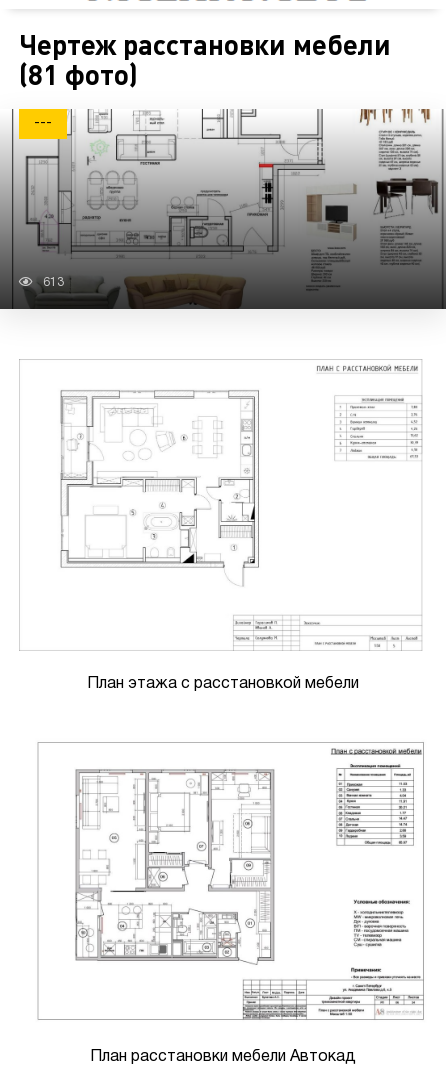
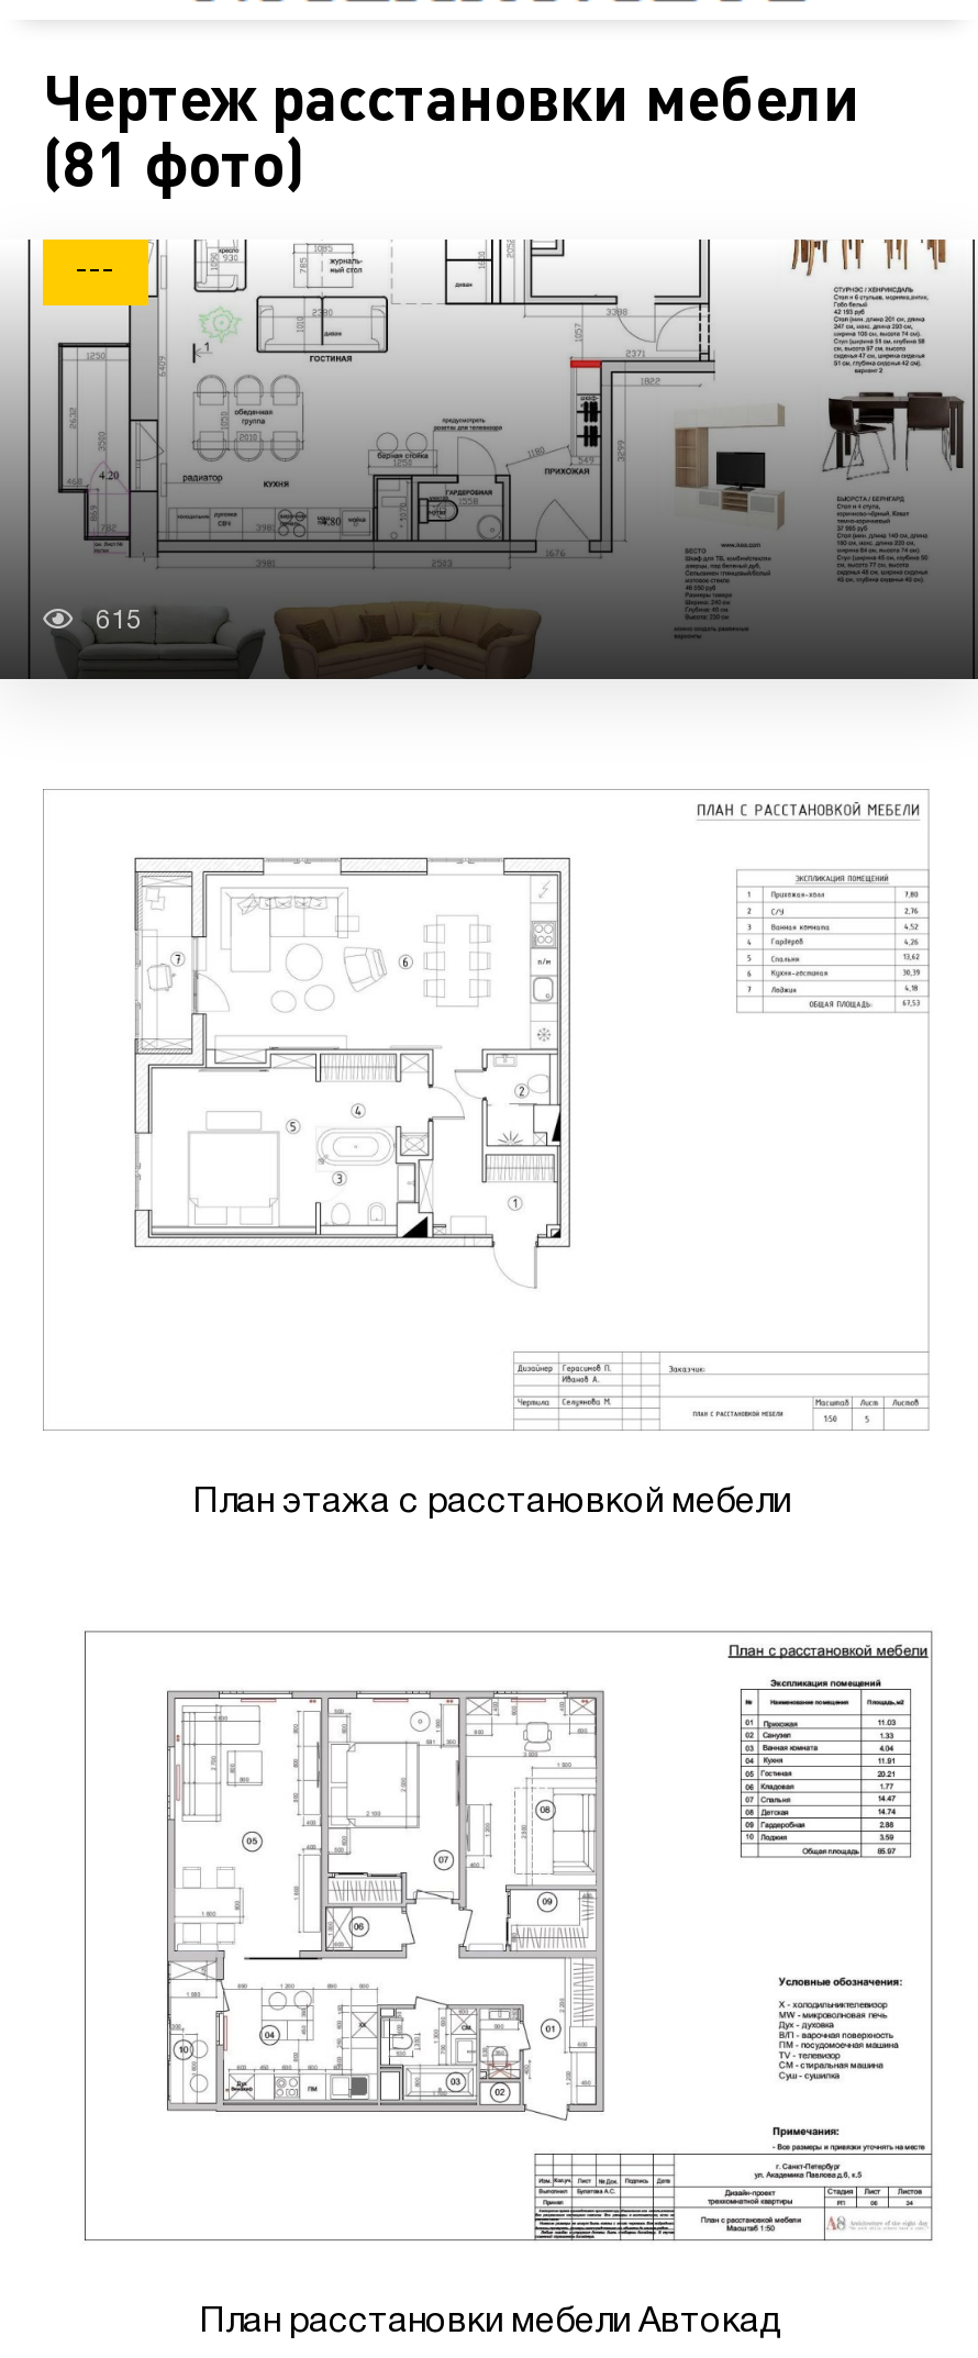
[43,277,64,288] 613 -> [96,609,142,633] 615

